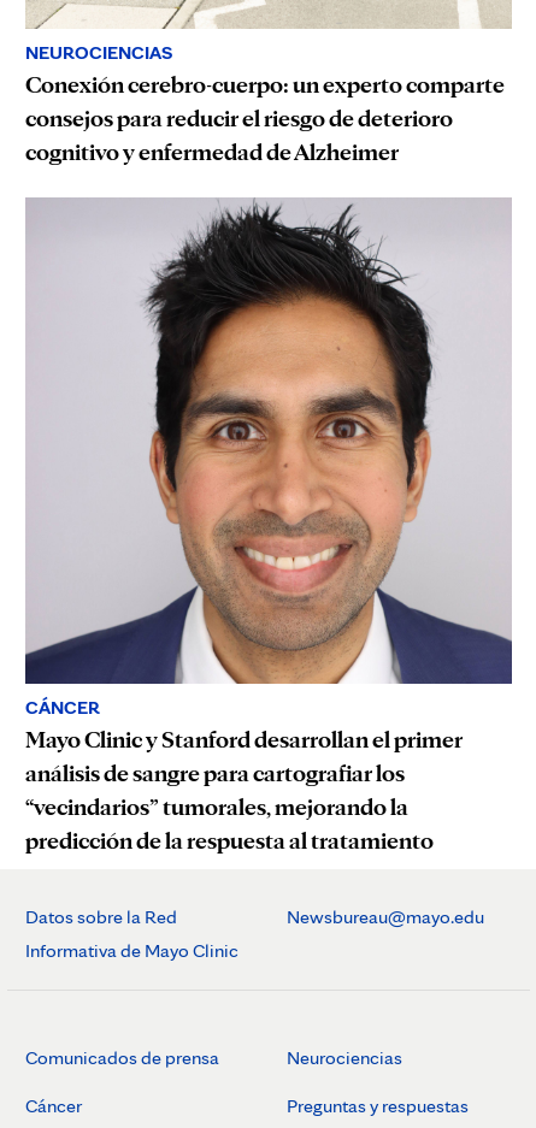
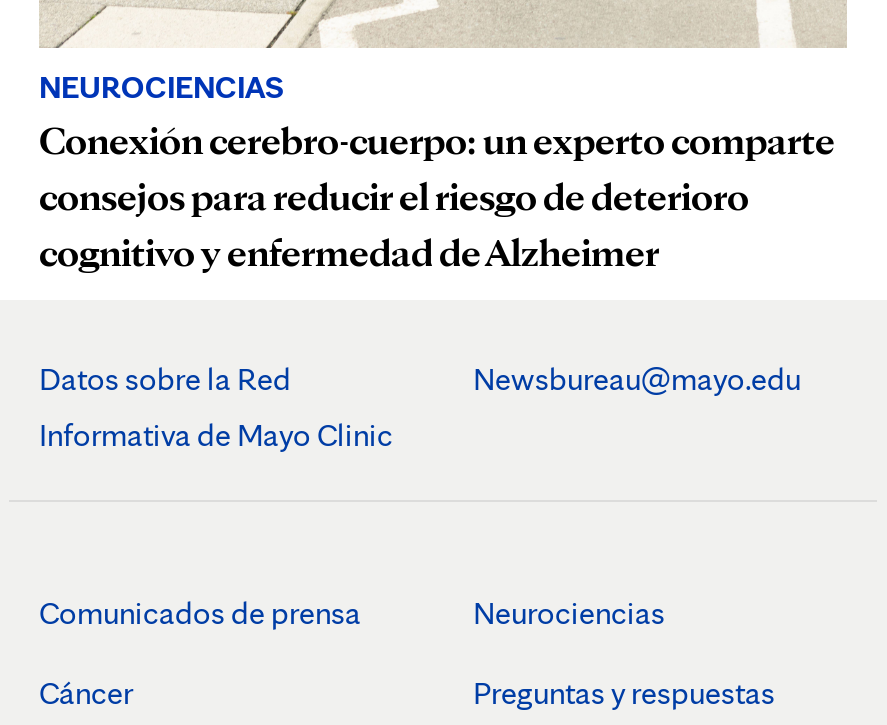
[24,197,513,855] [image] | CÁNCER | Mayo Clinic y Stanford desarrollan el primer | análisis de sangre para cartografiar los | “vecindarios” tumorales, mejorando la | predicción de la respuesta al tratamiento -> none

